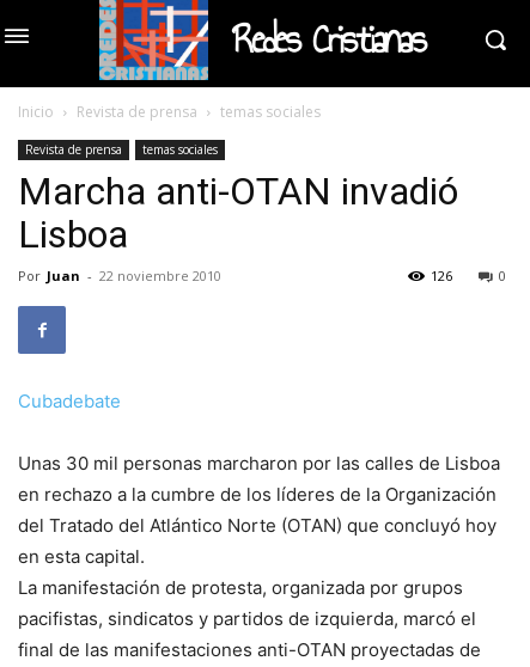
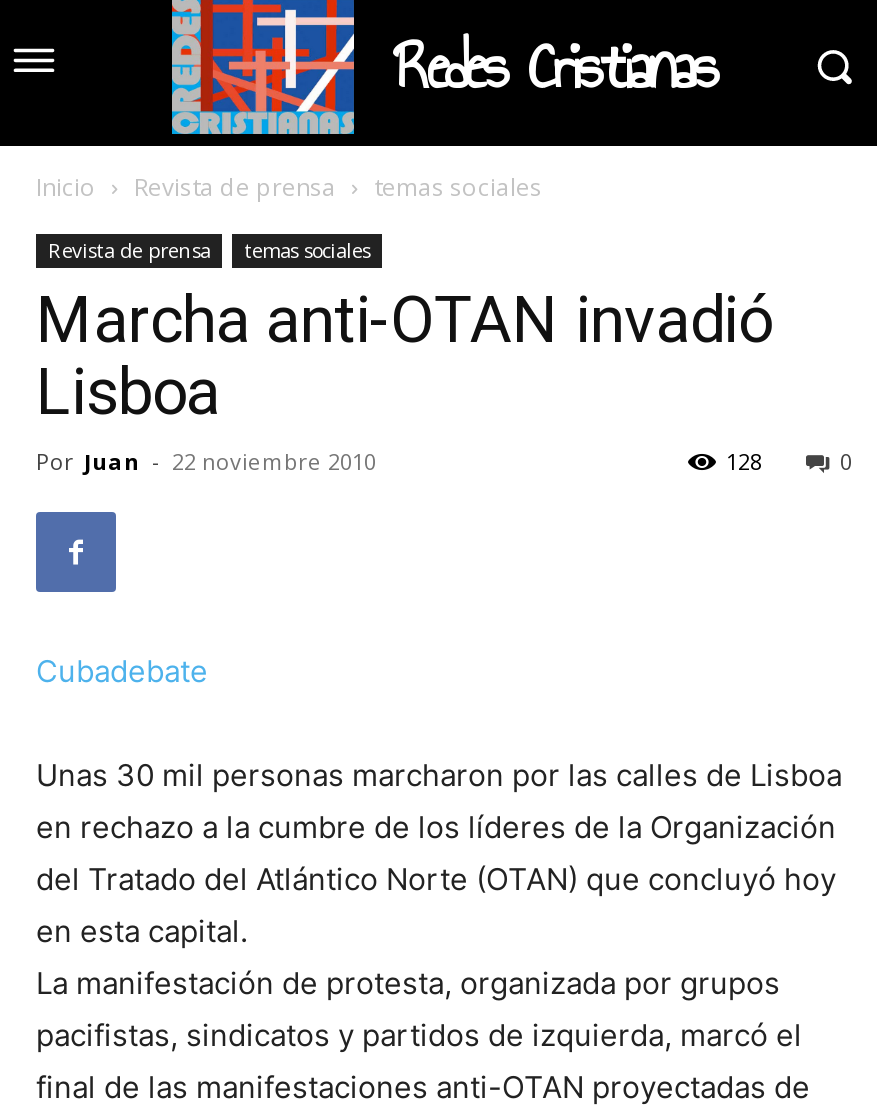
[431,267,452,285] 126 -> [726,447,762,477] 128

